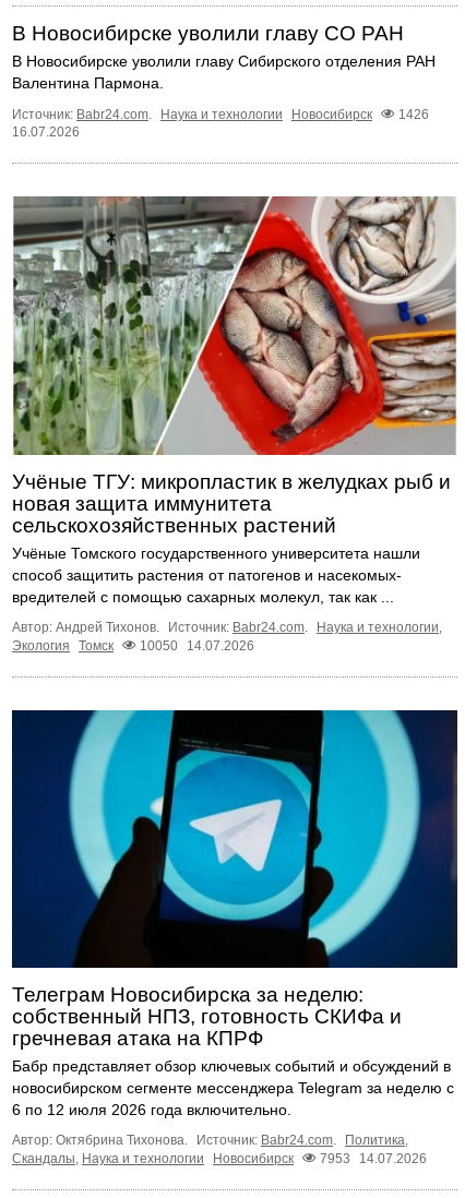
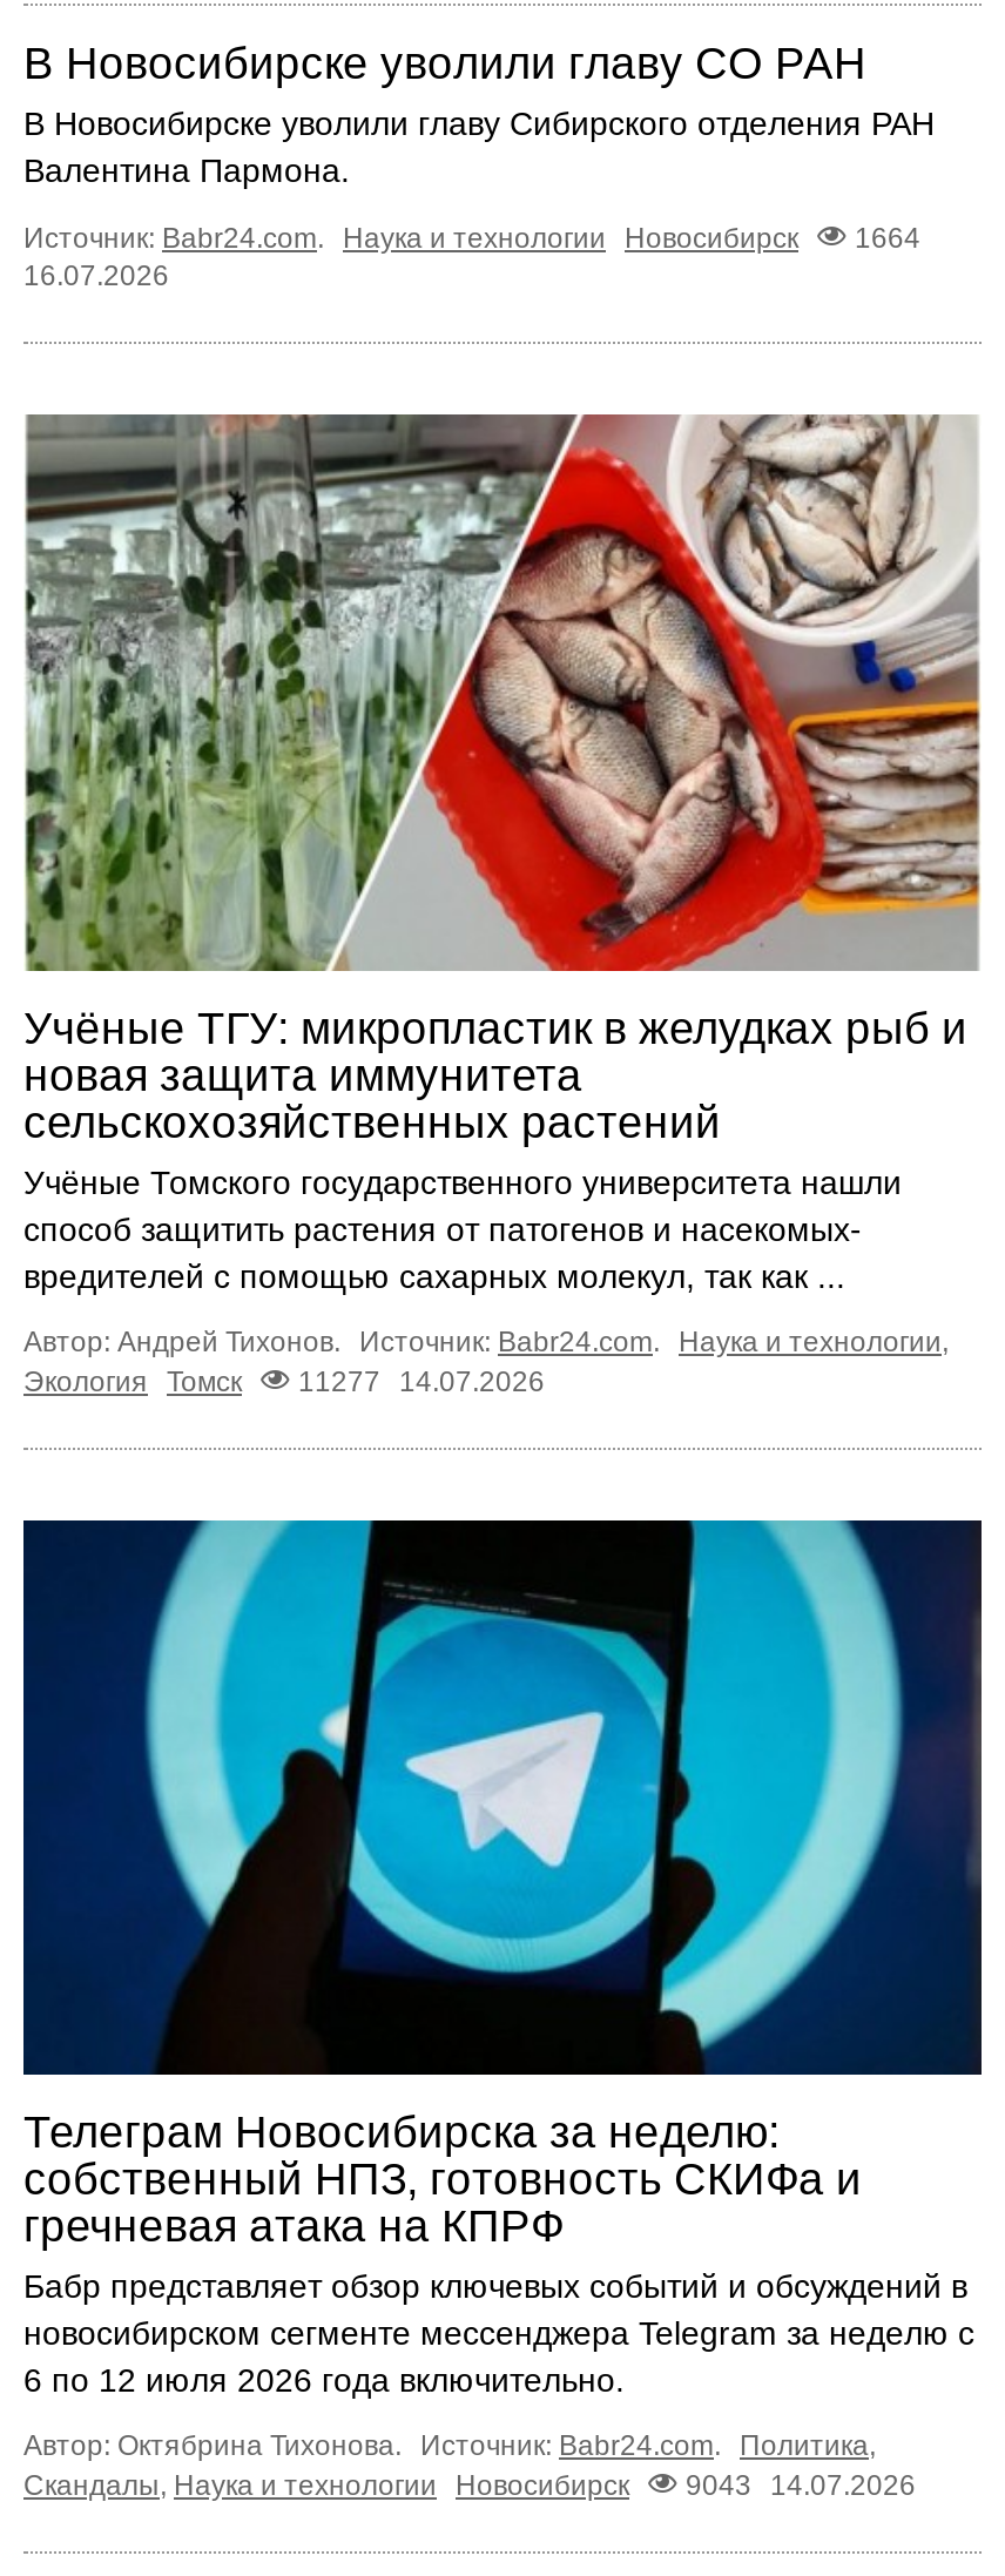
[12,107,429,122] Источник: Babr24.com. Наука и технологии Новосибирск 1426 -> [23,222,920,255] Источник: Babr24.com. Наука и технологии Новосибирск 1664
[12,638,254,653] Экология Томск 10050 14.07.2026 -> [23,1365,545,1398] Экология Томск 11277 14.07.2026
[12,1152,427,1167] Скандалы, Наука и технологии Новосибирск 7953 14.07.2026 -> [23,2470,916,2503] Скандалы, Наука и технологии Новосибирск 9043 14.07.2026

